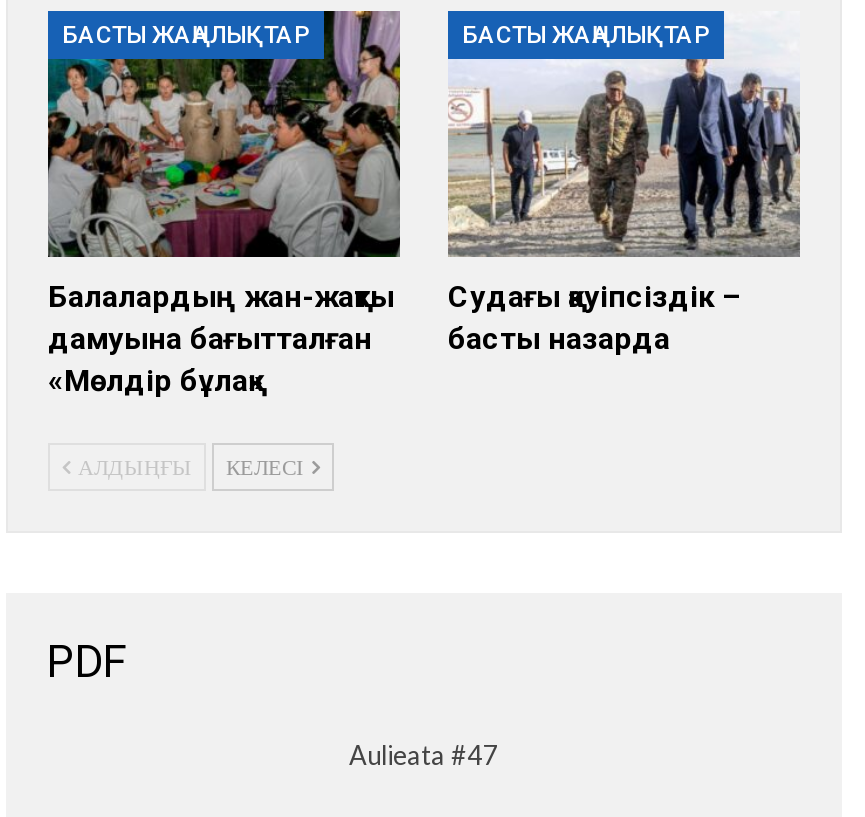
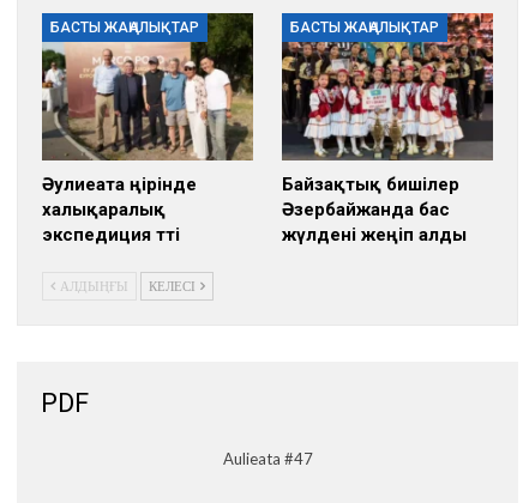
[46,9,402,400] [image] | Балалардың жан-жақты | дамуына бағытталған | «Мөлдір бұлақ» -> [41,12,254,246] [image] | Әулиеата өңірінде | халықаралық | экспедиция өтті
[448,11,800,358] [image] | Судағы қауіпсіздік – | басты назарда -> [281,12,494,246] [image] | Байзақтық бишілер | Әзербайжанда бас | жүлдені жеңіп алды

